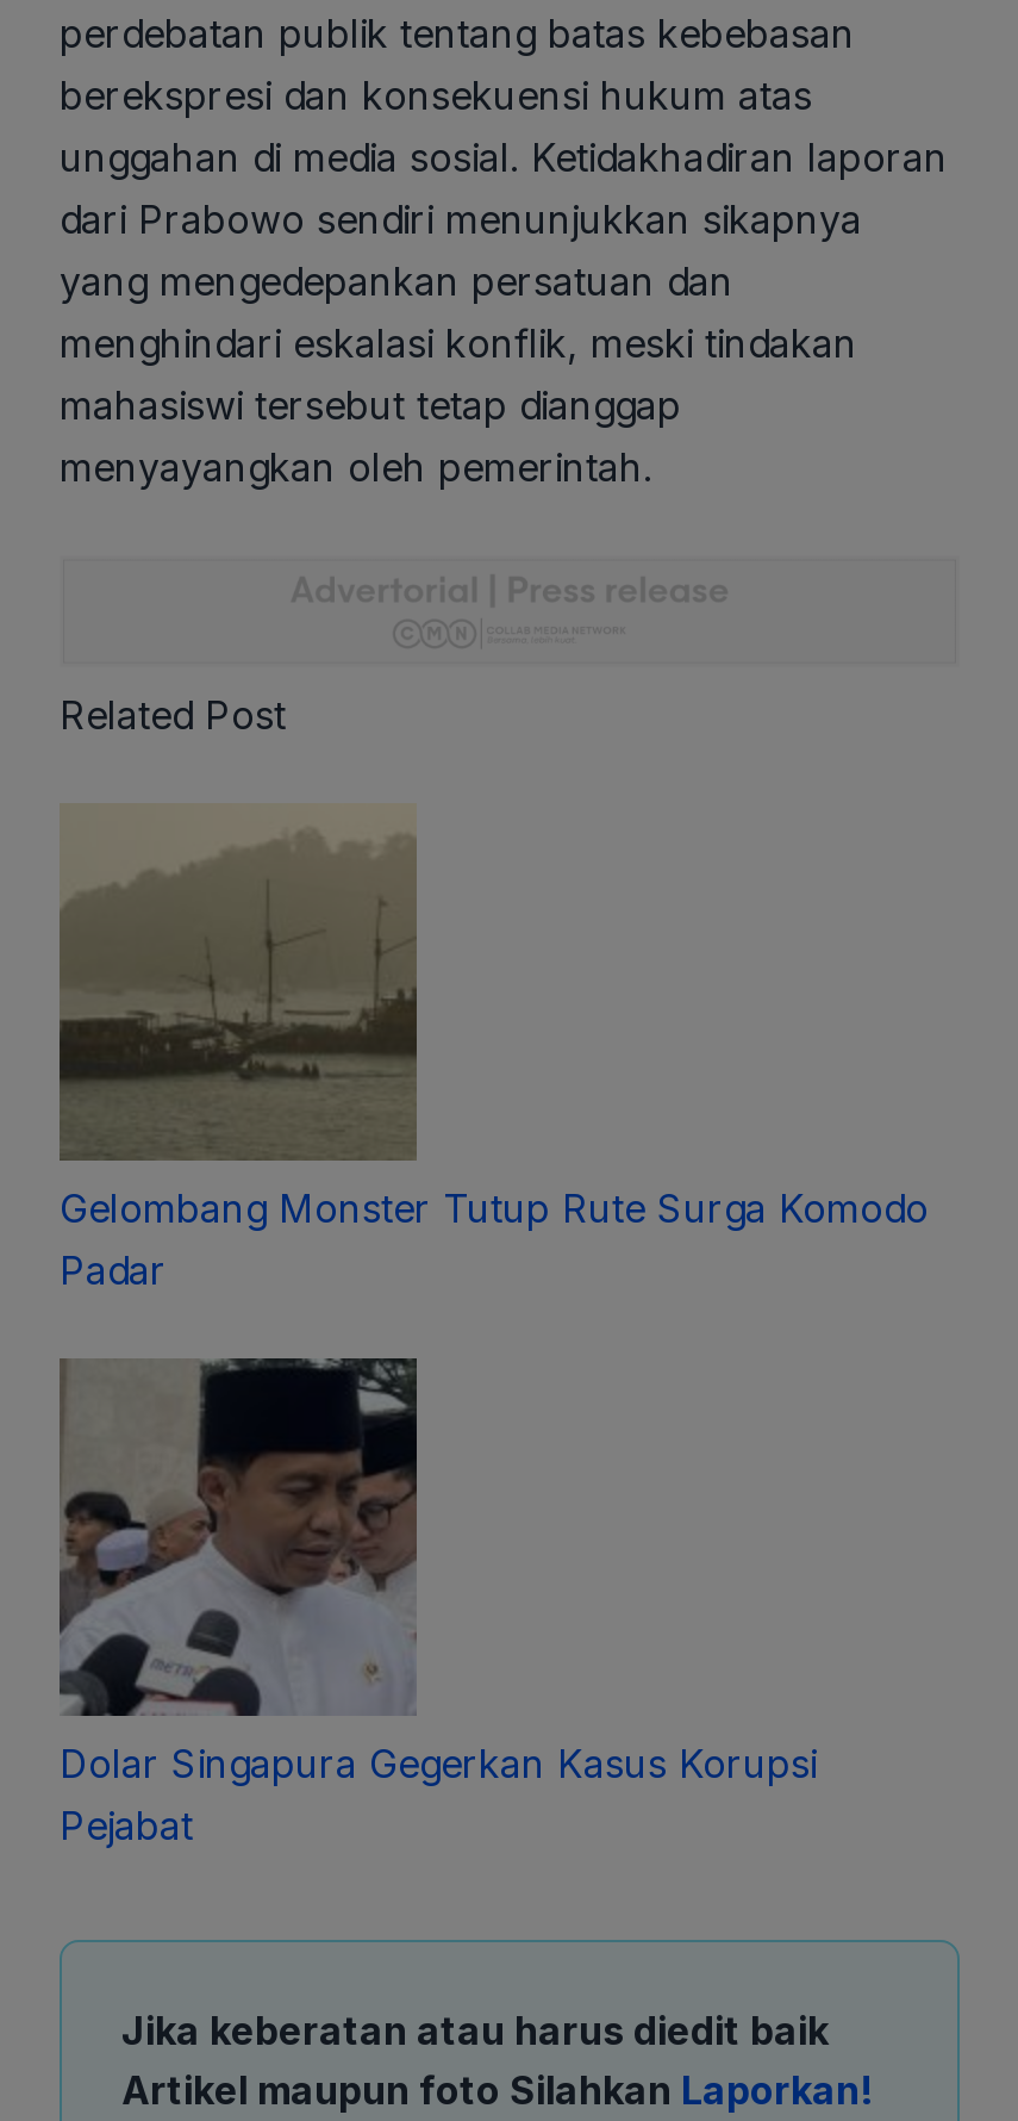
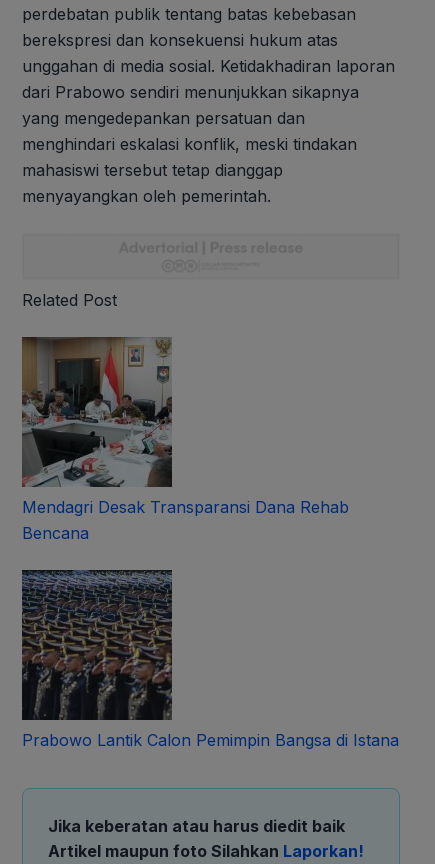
[60,803,929,1295] [image] | Gelombang Monster Tutup Rute Surga Komodo | Padar -> [21,336,349,543] [image] | Mendagri Desak Transparansi Dana Rehab | Bencana
[60,1358,817,1850] [image] | Dolar Singapura Gegerkan Kasus Korupsi | Pejabat -> [21,569,399,750] [image] | Prabowo Lantik Calon Pemimpin Bangsa di Istana

